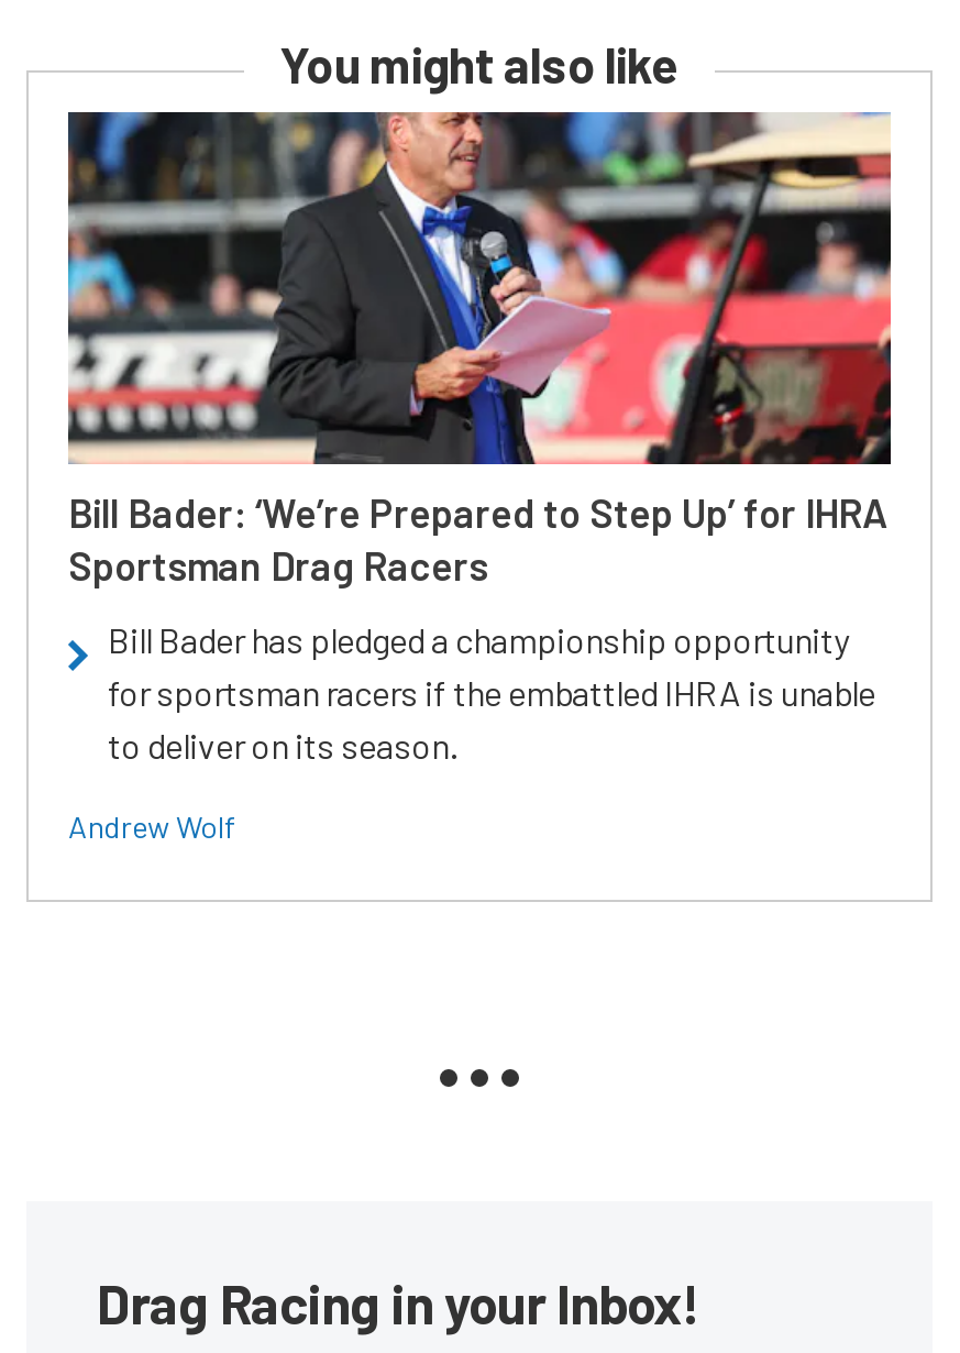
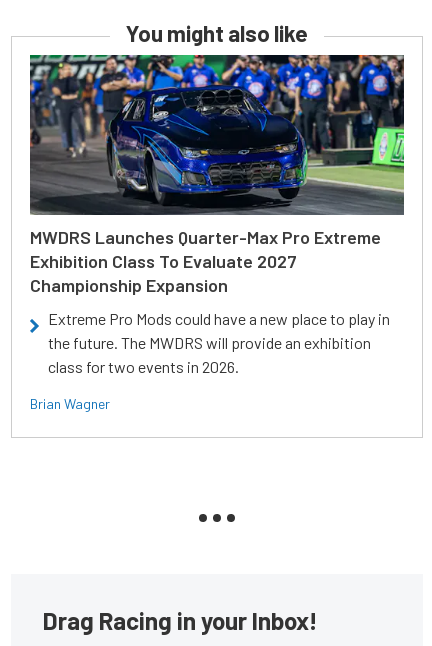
[66,110,893,590] [image] | Bill Bader: ‘We’re Prepared to Step Up’ for IHRA | Sportsman Drag Racers -> [29,54,405,296] [image] | MWDRS Launches Quarter-Max Pro Extreme | Exhibition Class To Evaluate 2027 | Championship Expansion
[108,618,875,766] Bill Bader has pledged a championship opportunity | for sportsman racers if the embattled IHRA is unable | to deliver on its season. -> [48,309,390,376] Extreme Pro Mods could have a new place to play in | the future. The MWDRS will provide an exhibition | class for two events in 2026.
[68,807,235,845] Andrew Wolf -> [30,395,110,412] Brian Wagner

